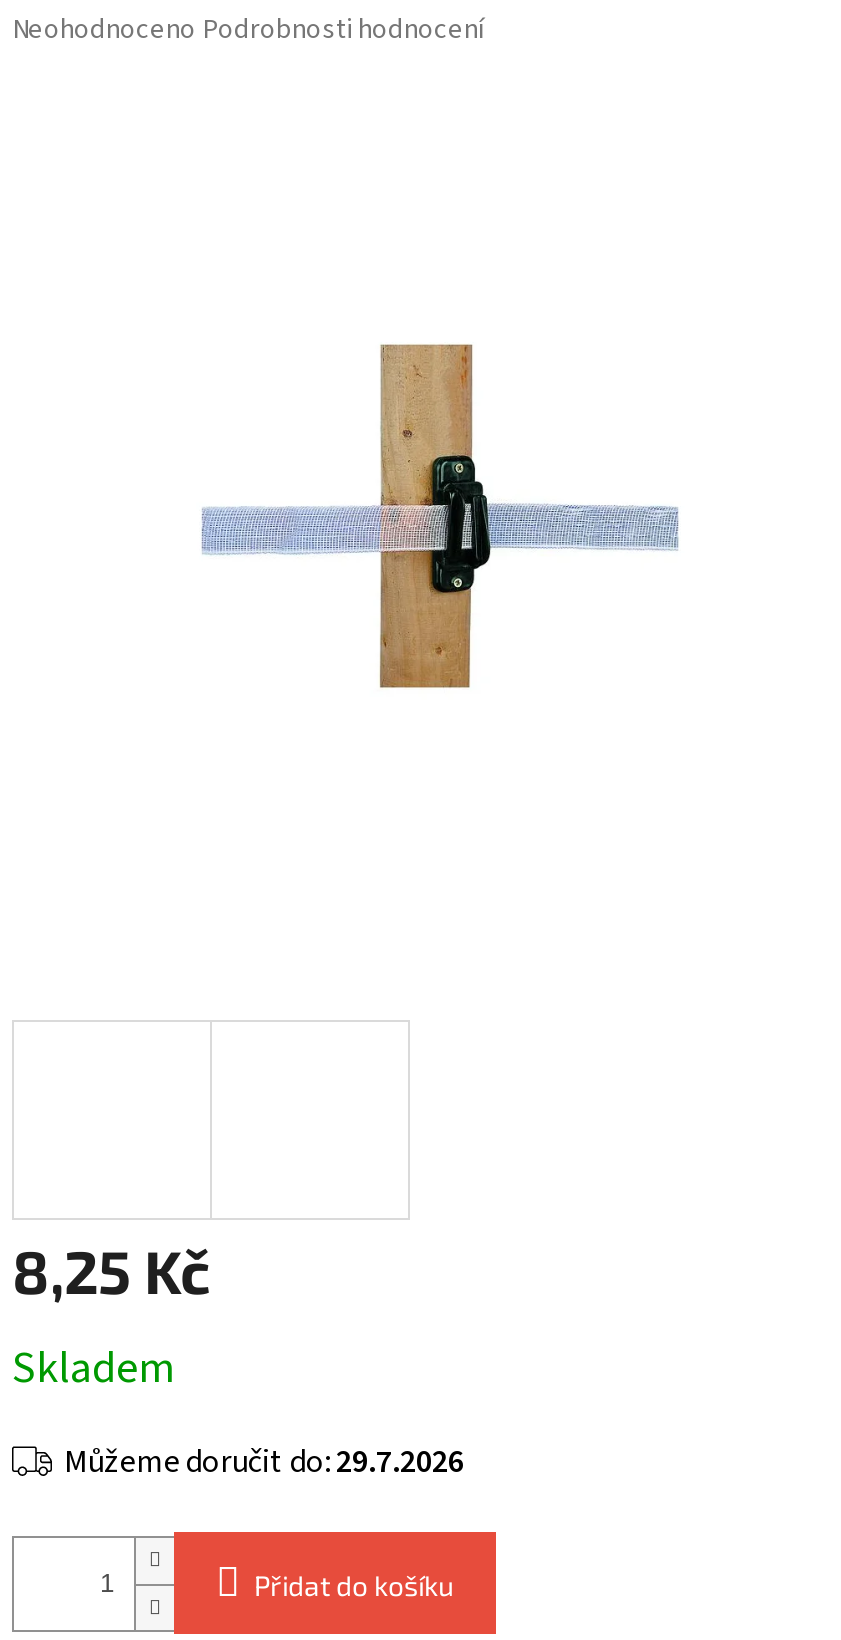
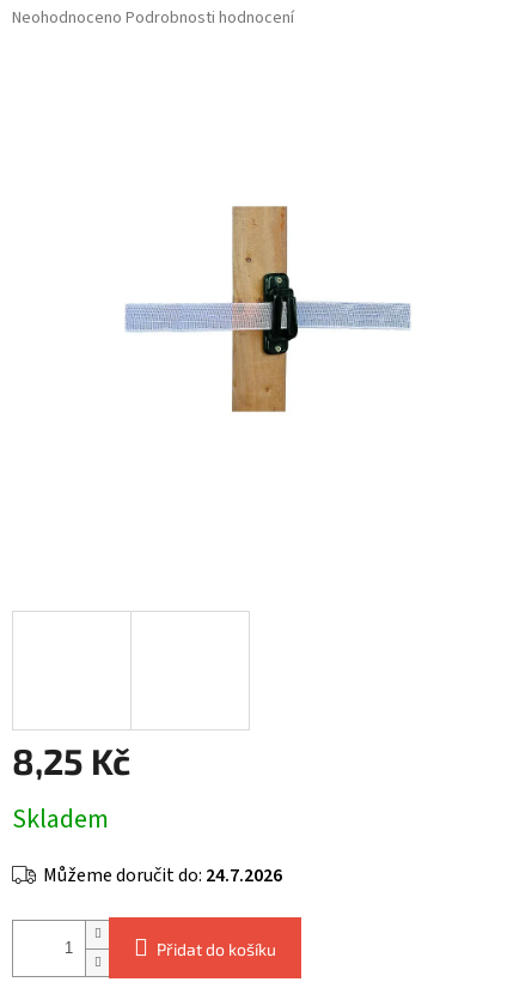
[64,1441,464,1485] Můžeme doručit do: 29.7.2026 -> [43,863,282,889] Můžeme doručit do: 24.7.2026

